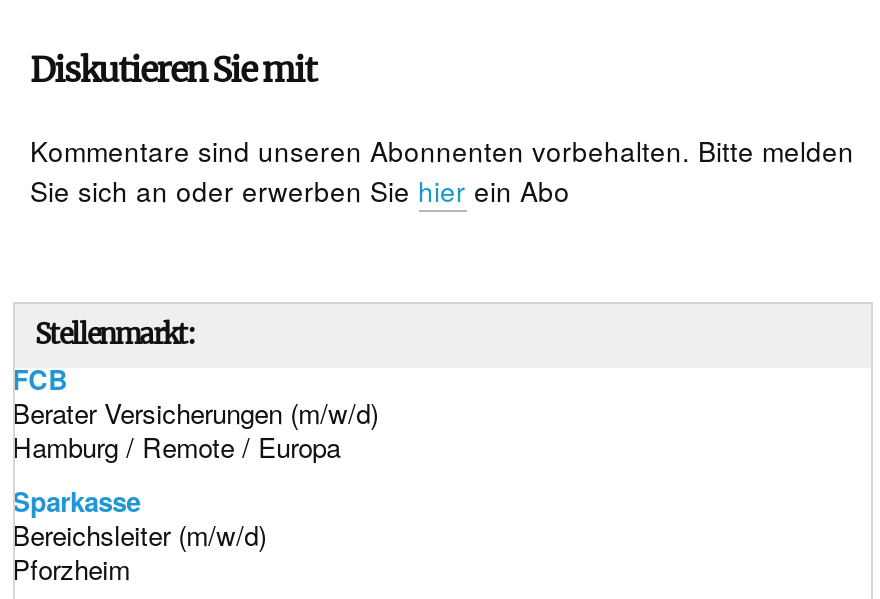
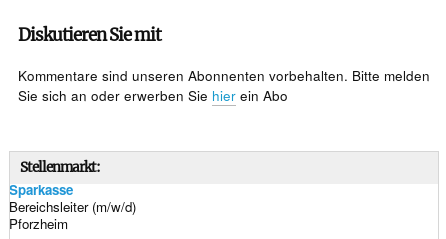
[12,361,378,467] FCB | Berater Versicherungen (m/w/d) | Hamburg / Remote / Europa -> none

